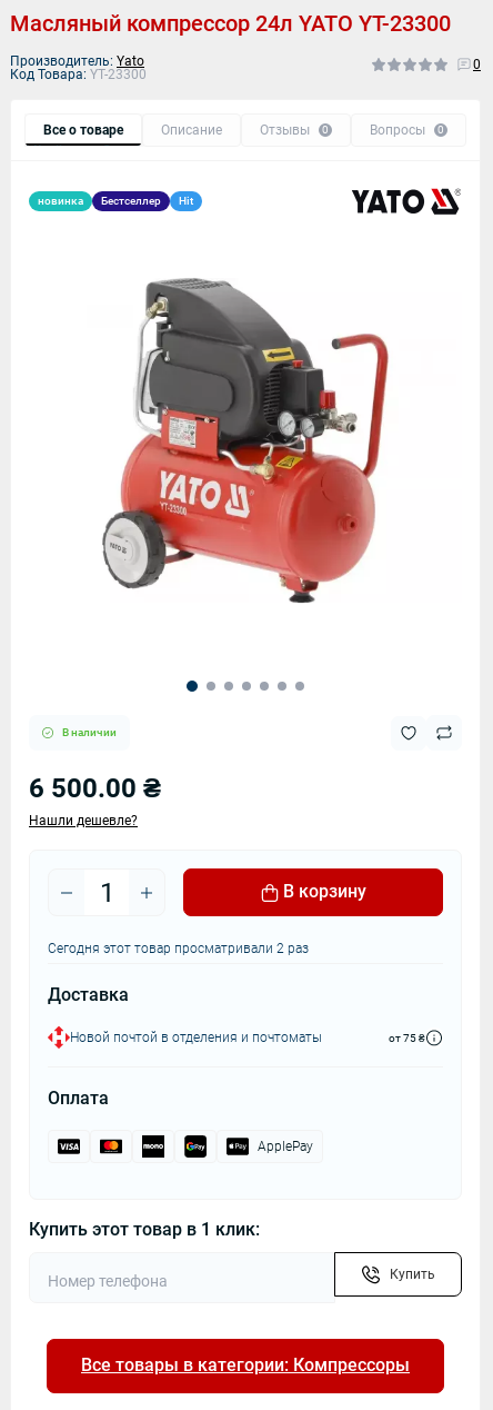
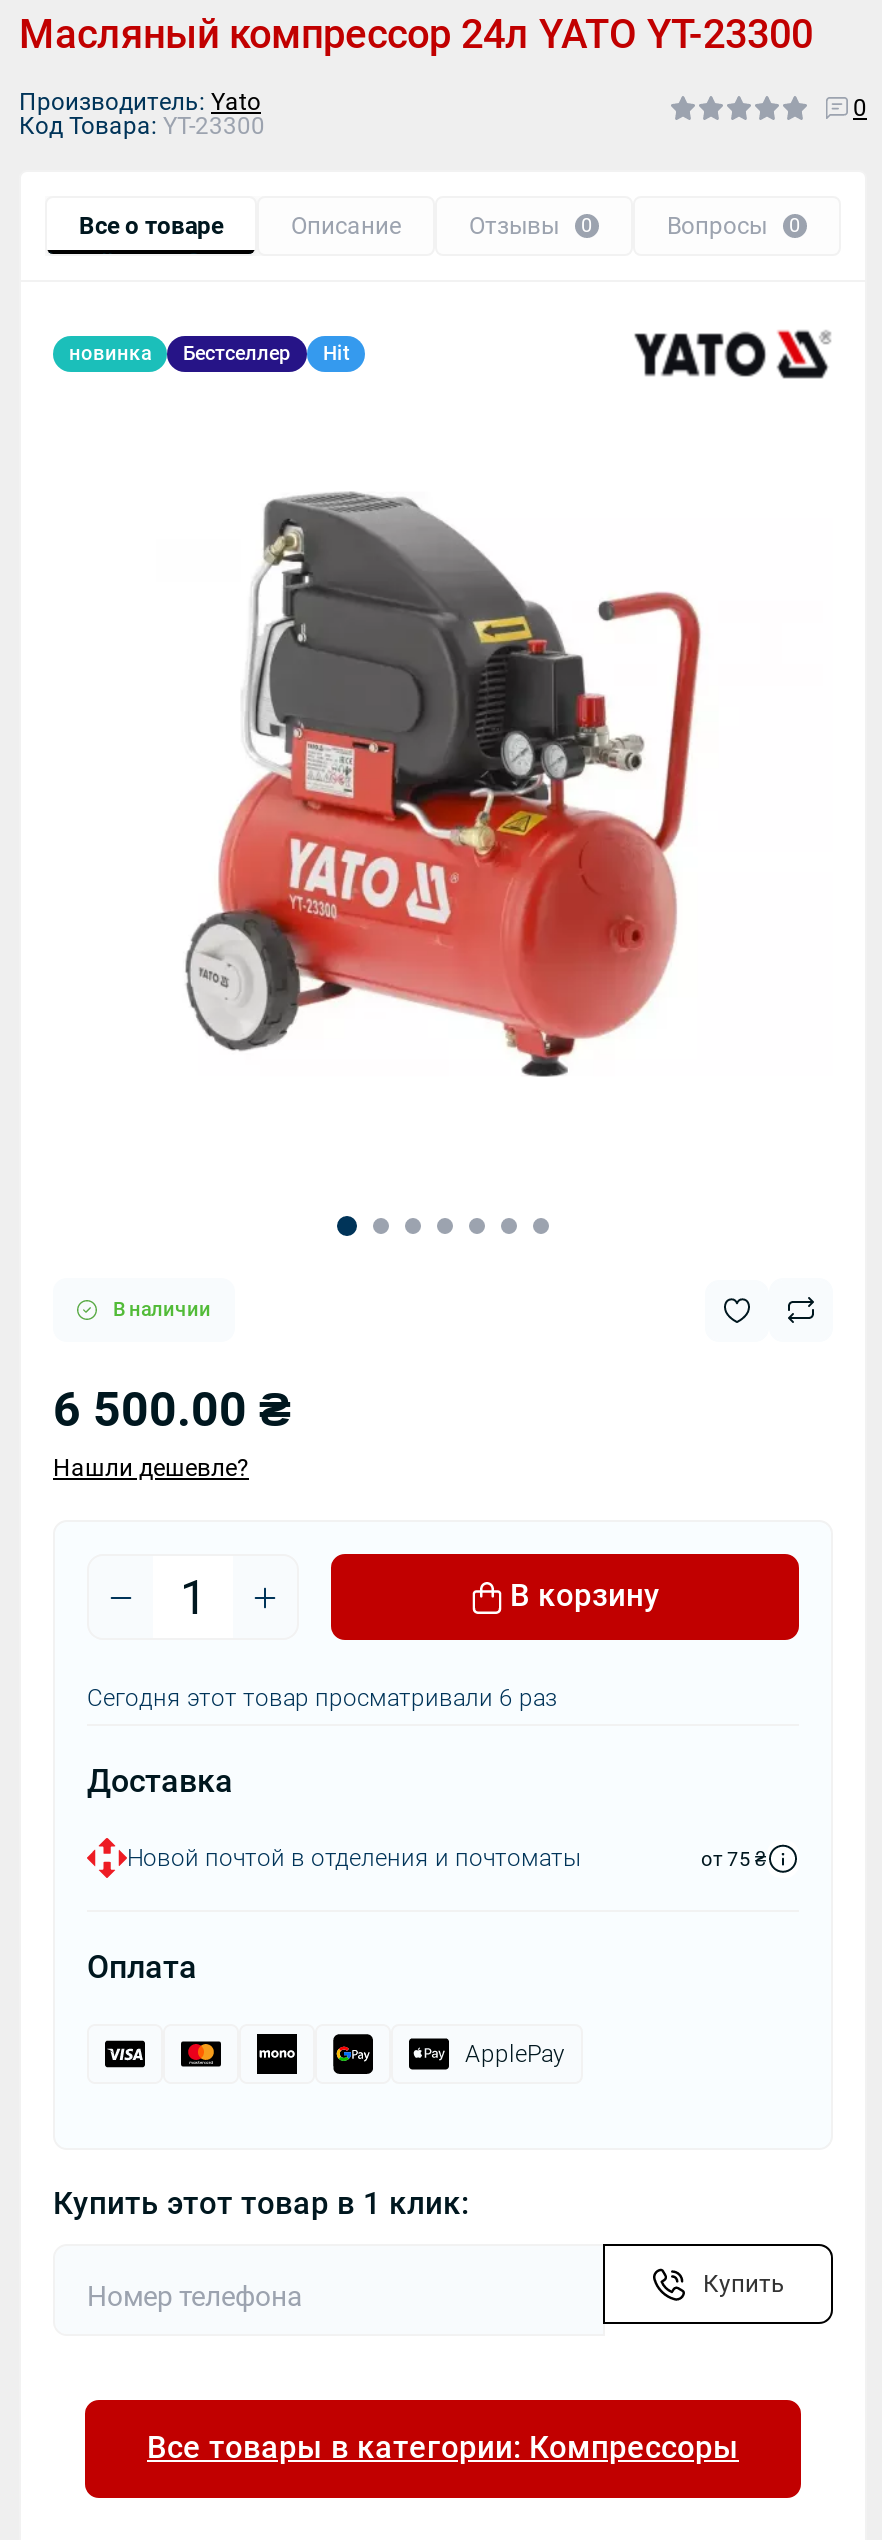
[48,941,309,956] Сегодня этот товар просматривали 2 раз -> [87,1684,557,1712] Сегодня этот товар просматривали 6 раз

